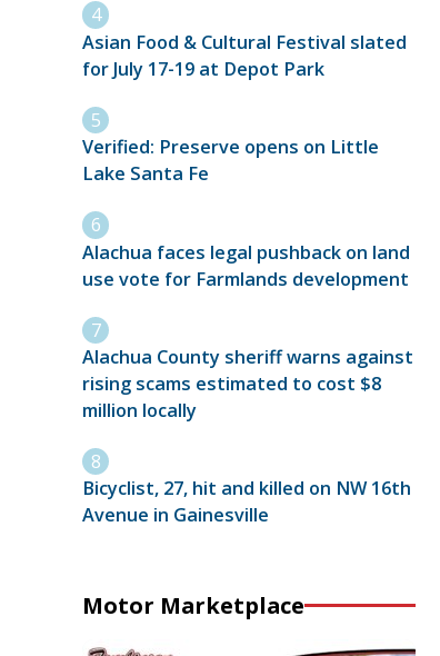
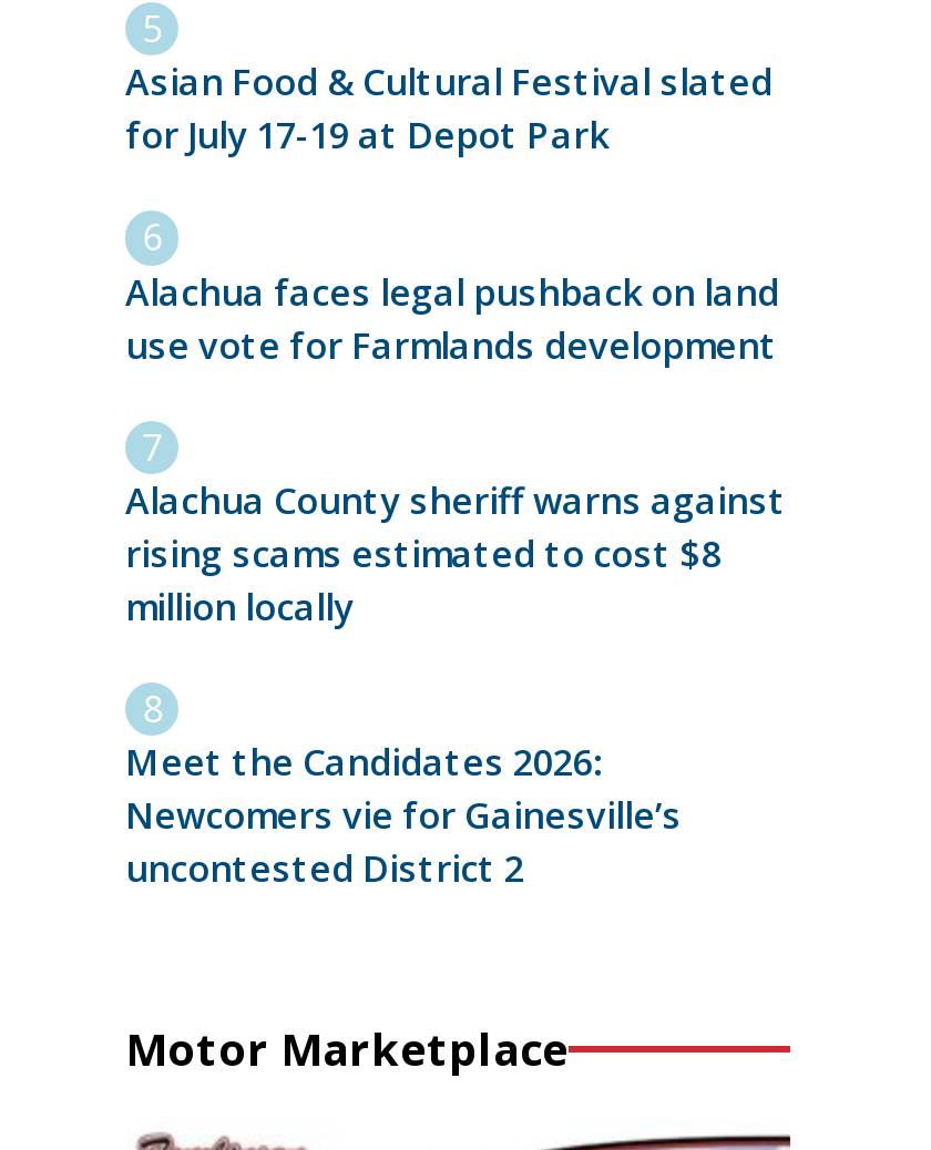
[82,135,379,186] Verified: Preserve opens on Little | Lake Santa Fe -> none
moved [82,240,413,422] -> [125,267,786,632]: Alachua faces legal pushback on land | use vote for Farmlands development | Alachua County sheriff warns against | rising scams estimated to cost $8 | million locally
[82,476,411,527] Bicyclist, 27, hit and killed on NW 16th | Avenue in Gainesville -> [125,739,682,894] Meet the Candidates 2026: | Newcomers vie for Gainesville’s | uncontested District 2

